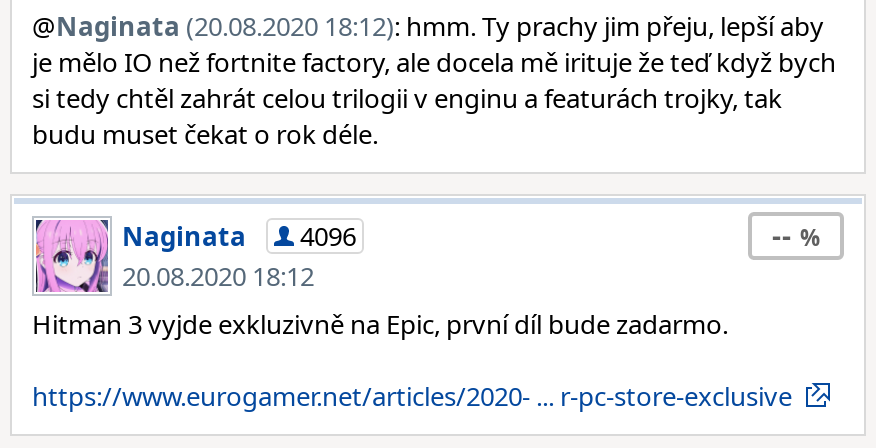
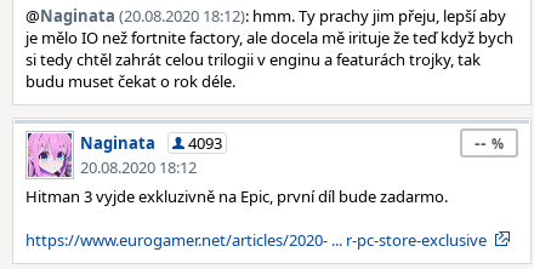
[122,218,356,254] Naginata 4096 -> [80,132,222,154] Naginata 4093

